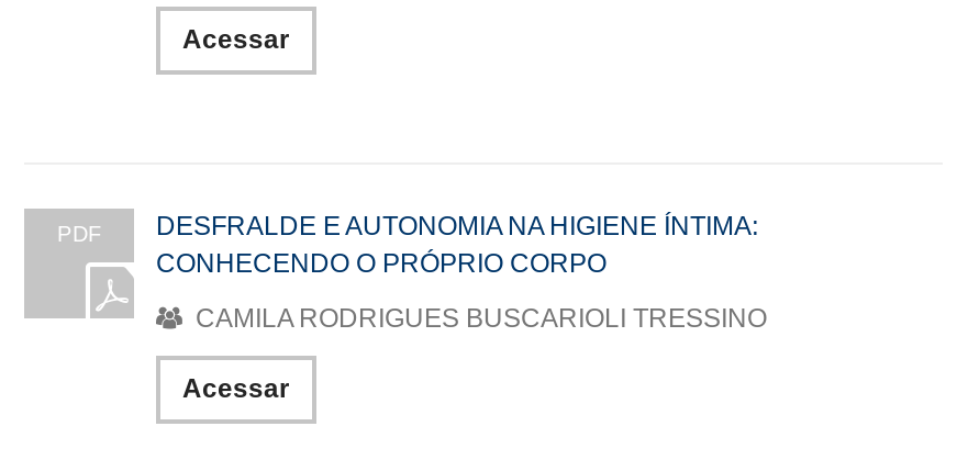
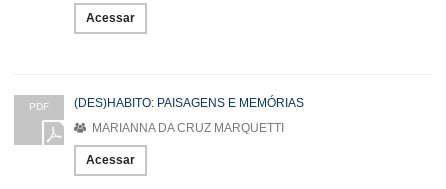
[156,210,758,278] DESFRALDE E AUTONOMIA NA HIGIENE ÍNTIMA: | CONHECENDO O PRÓPRIO CORPO -> [74,96,304,110] (DES)HABITO: PAISAGENS E MEMÓRIAS
[189,302,767,333] CAMILA RODRIGUES BUSCARIOLI TRESSINO -> [89,121,284,135] MARIANNA DA CRUZ MARQUETTI

